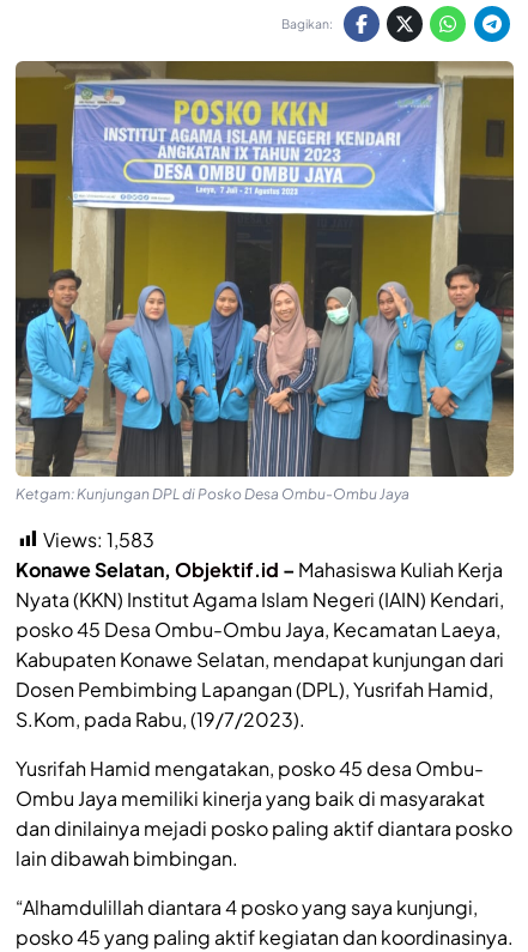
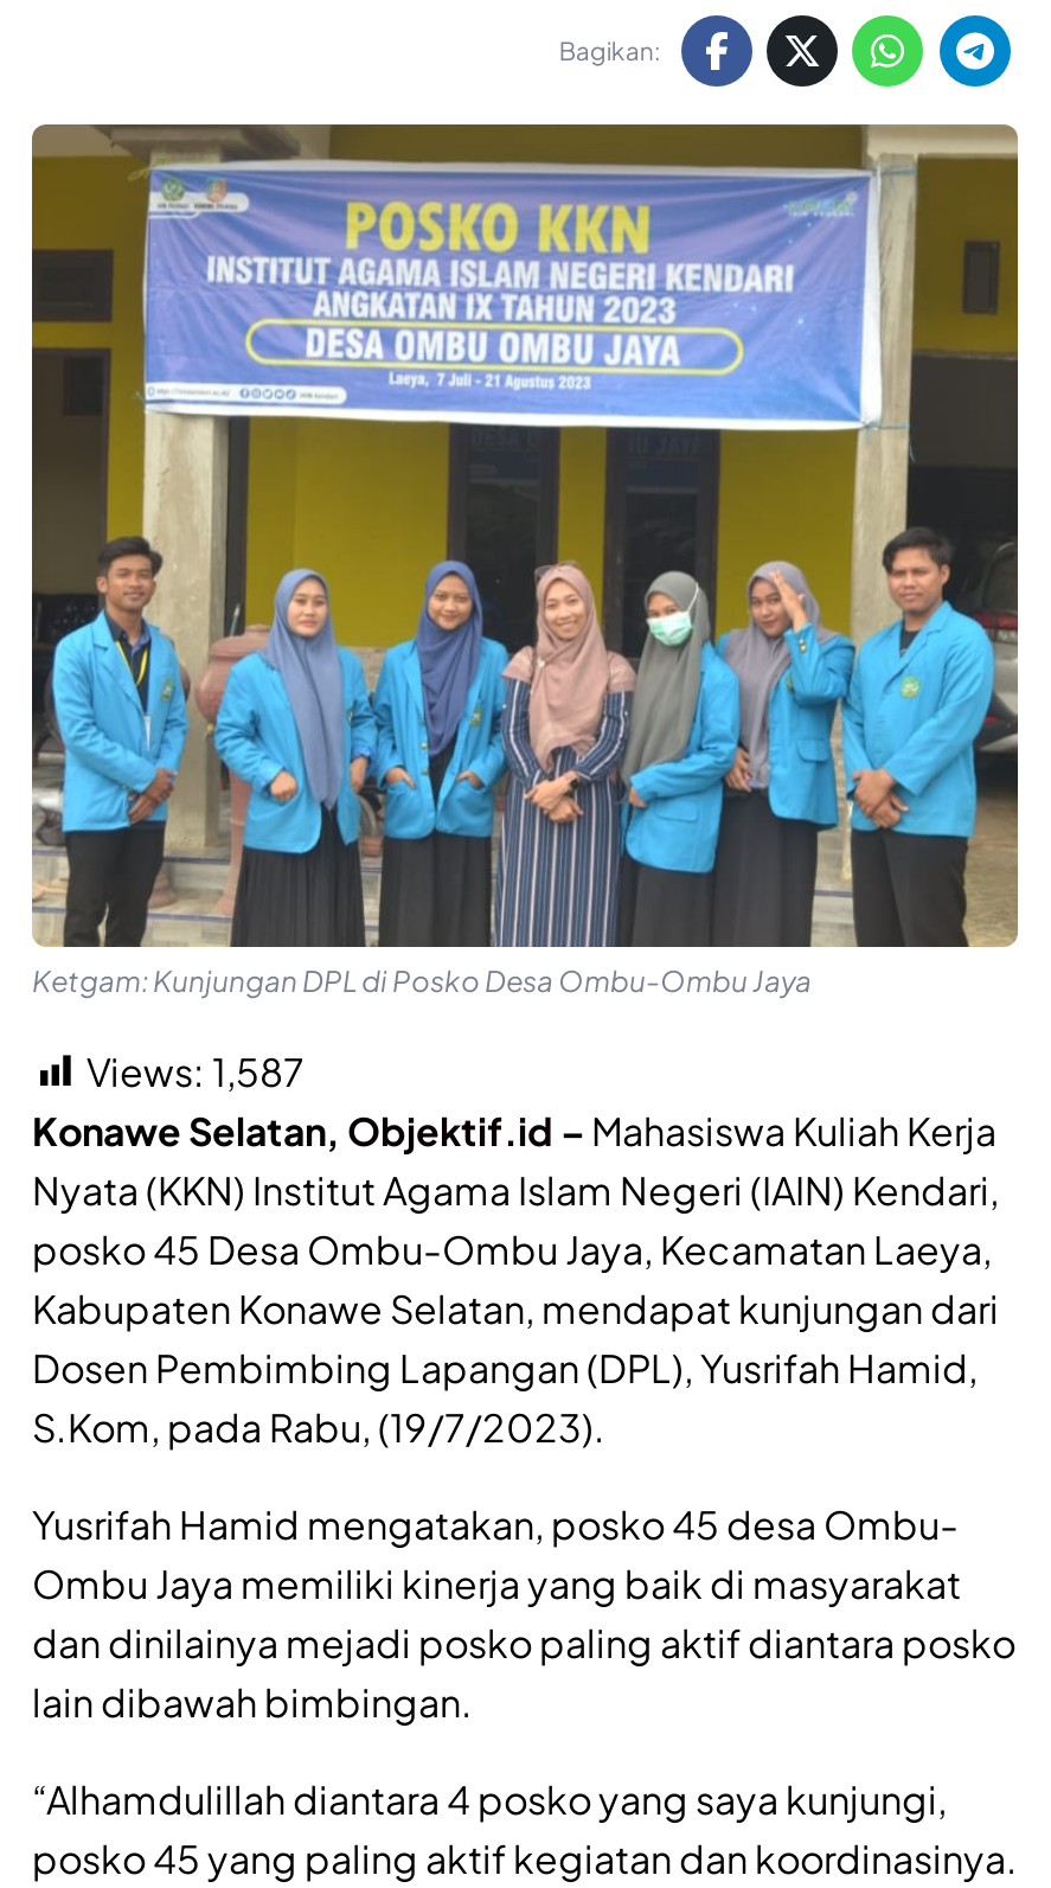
[43,527,154,552] Views: 1,583 -> [86,1046,305,1096] Views: 1,587

